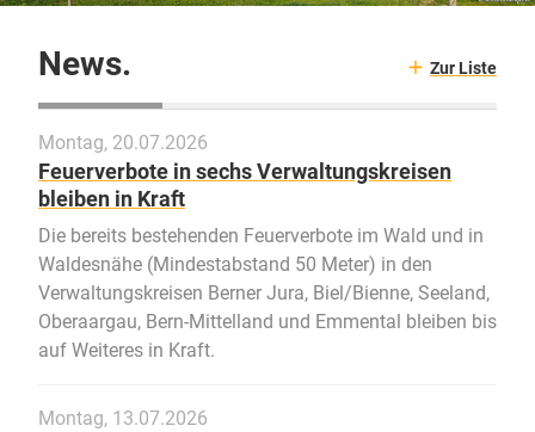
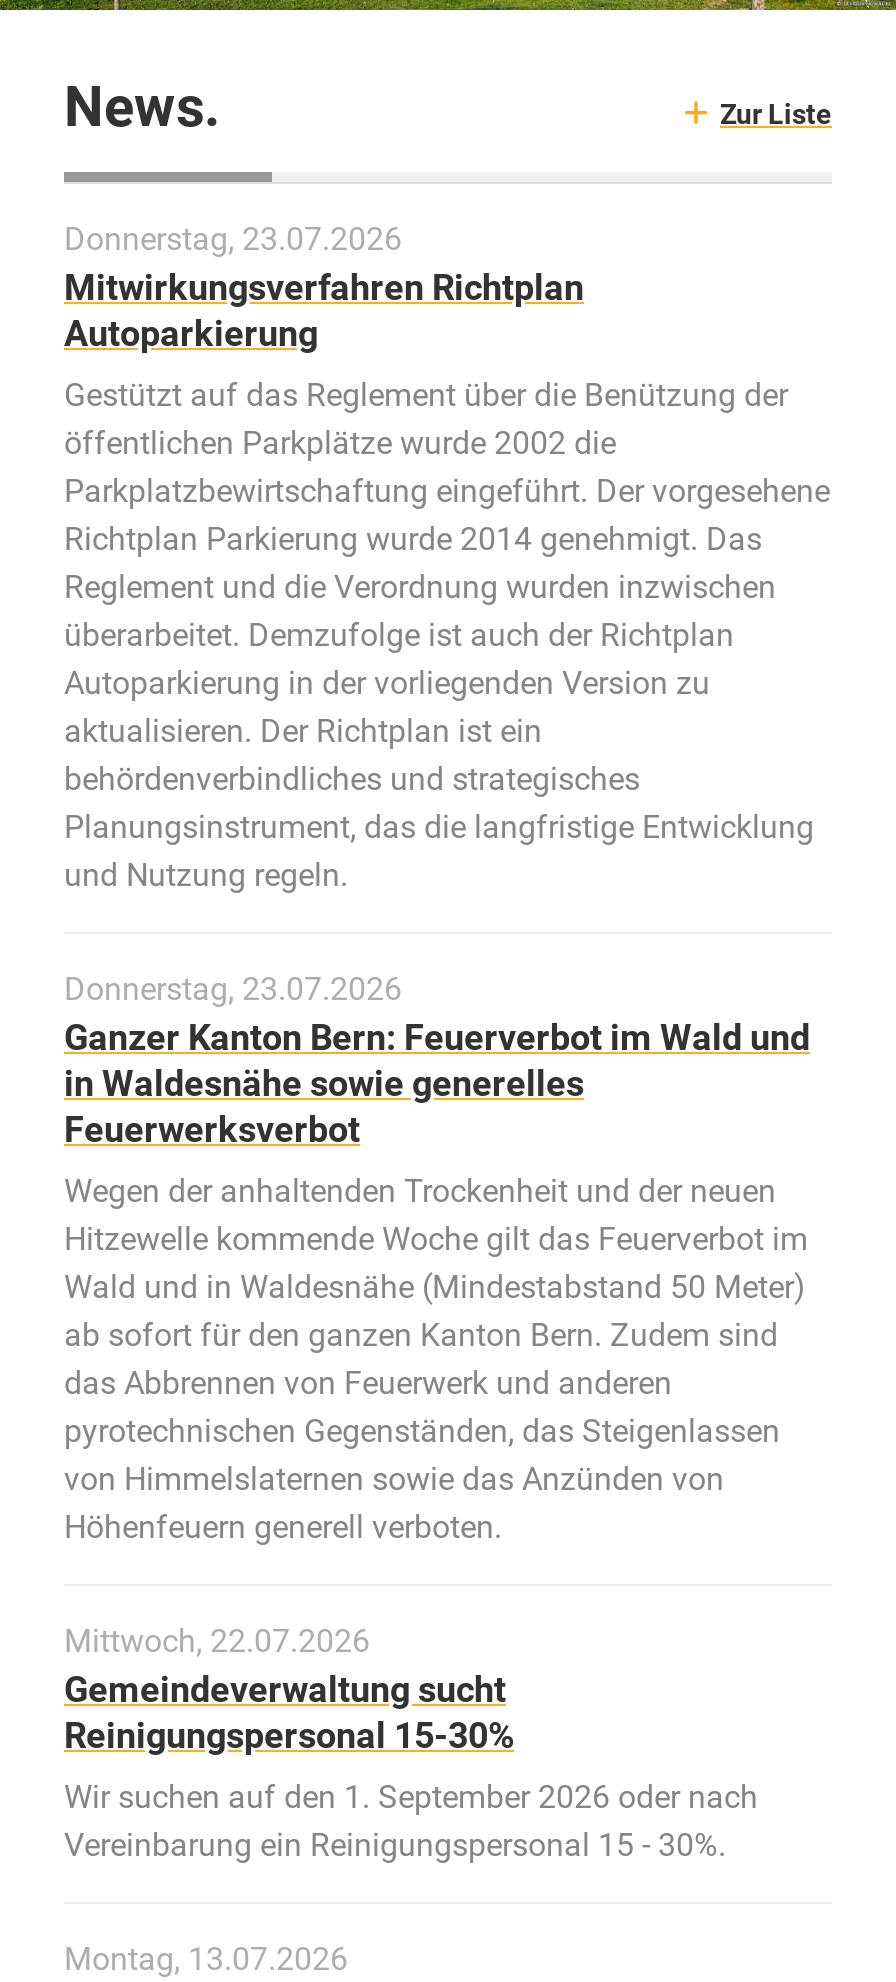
[38,131,497,362] Montag, 20.07.2026 | Feuerverbote in sechs Verwaltungskreisen | bleiben in Kraft | Die bereits bestehenden Feuerverbote im Wald und in | Waldesnähe (Mindestabstand 50 Meter) in den | Verwaltungskreisen Berner Jura, Biel/Bienne, Seeland, | Oberaargau, Bern-Mittelland und Emmental bleiben bis | auf Weiteres in Kraft. -> [64,220,830,1864] Donnerstag, 23.07.2026 | Mitwirkungsverfahren Richtplan | Autoparkierung | Gestützt auf das Reglement über die Benützung der | öffentlichen Parkplätze wurde 2002 die | Parkplatzbewirtschaftung eingeführt. Der vorgesehene | Richtplan Parkierung wurde 2014 genehmigt. Das | Reglement und die Verordnung wurden inzwischen | überarbeitet. Demzufolge ist auch der Richtplan | Autoparkierung in der vorliegenden Version zu | aktualisieren. Der Richtplan ist ein | behördenverbindliches und strategisches | Planungsinstrument, das die langfristige Entwicklung | und Nutzung regeln. | Donnerstag, 23.07.2026 | Ganzer Kanton Bern: Feuerverbot im Wald und | in Waldesnähe sowie generelles | Feuerwerksverbot | Wegen der anhaltenden Trockenheit und der neuen | Hitzewelle kommende Woche gilt das Feuerverbot im | Wald und in Waldesnähe (Mindestabstand 50 Meter) | ab sofort für den ganzen Kanton Bern. Zudem sind | das Abbrennen von Feuerwerk und anderen | pyrotechnischen Gegenständen, das Steigenlassen | von Himmelslaternen sowie das Anzünden von | Höhenfeuern generell verboten. | Mittwoch, 22.07.2026 | Gemeindeverwaltung sucht | Reinigungspersonal 15-30% | Wir suchen auf den 1. September 2026 oder nach | Vereinbarung ein Reinigungspersonal 15 - 30%.

